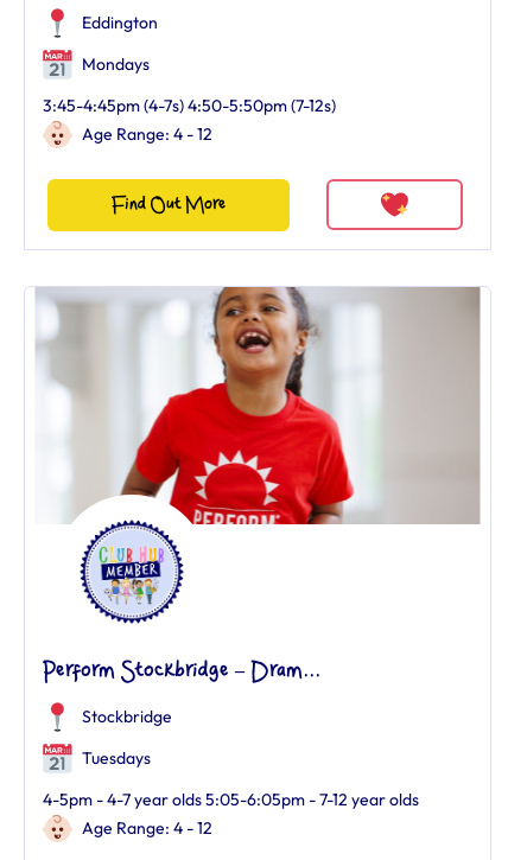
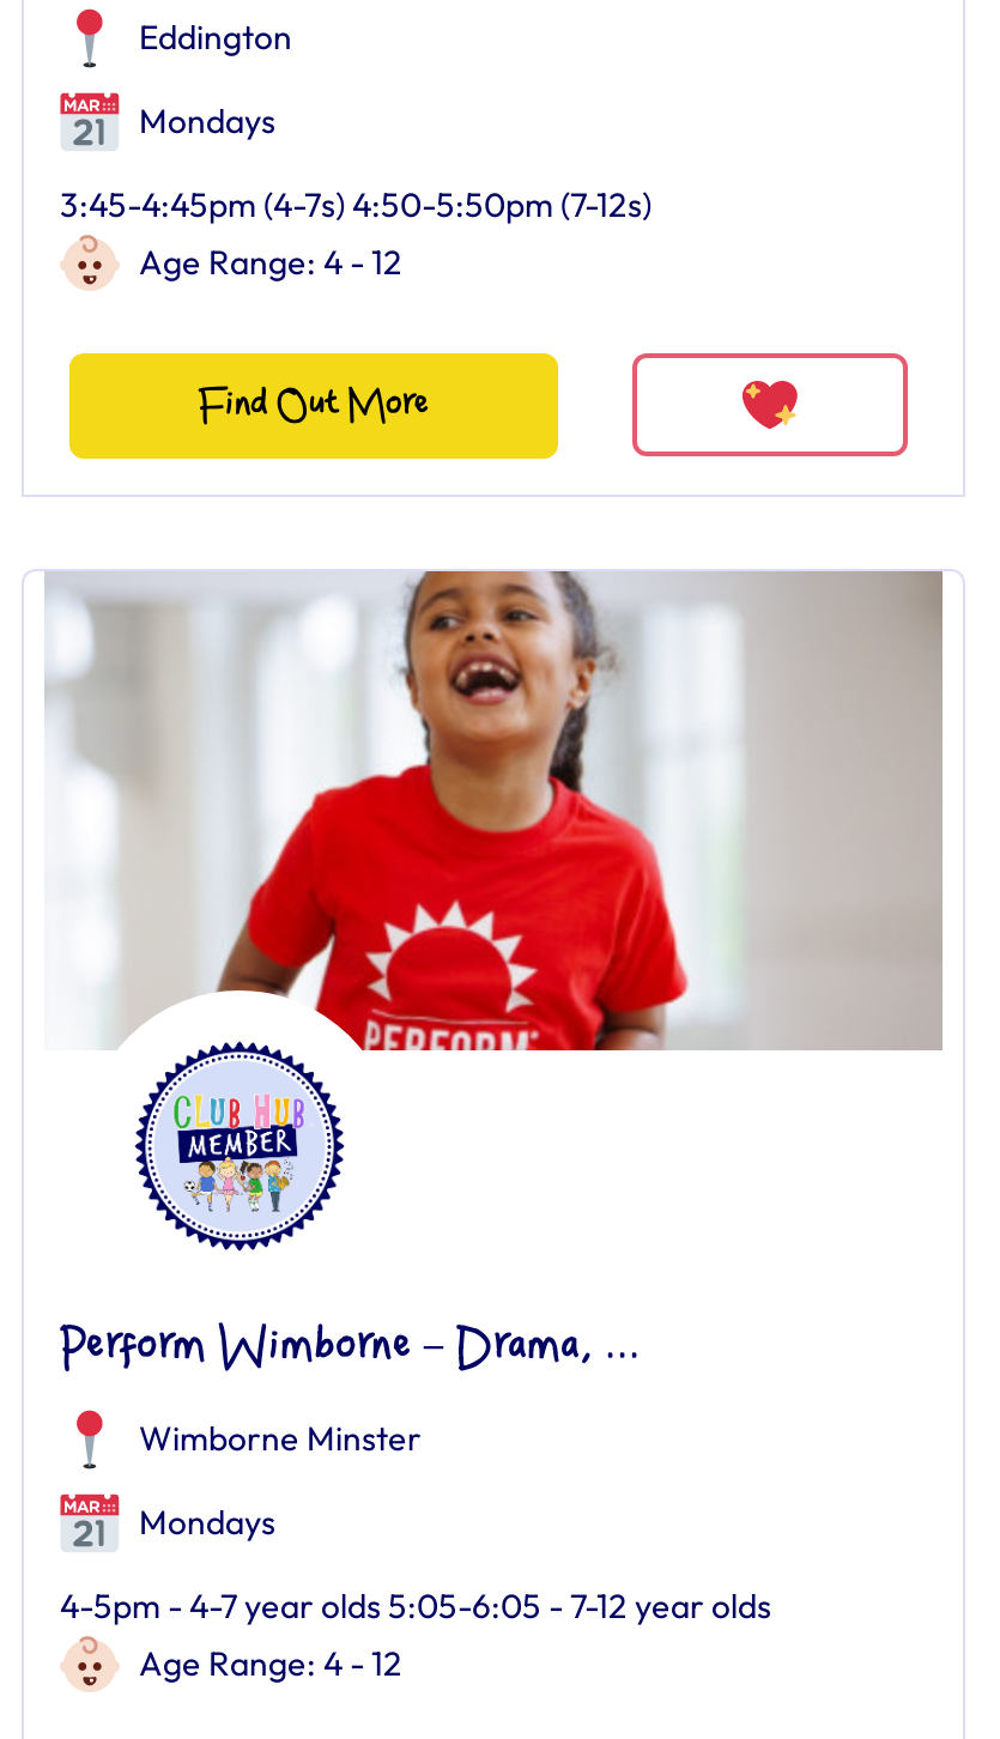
[43,660,320,683] Perform Stockbridge – Dram... -> [60,1323,640,1371] Perform Wimborne – Drama, ...
[82,706,172,727] Stockbridge -> [139,1417,422,1460] Wimborne Minster
[78,747,151,769] Tuesdays -> [132,1501,275,1544] Mondays
[43,789,419,810] 4-5pm - 4-7 year olds 5:05-6:05pm - 7-12 year olds -> [60,1585,771,1628] 4-5pm - 4-7 year olds 5:05-6:05 - 7-12 year olds

